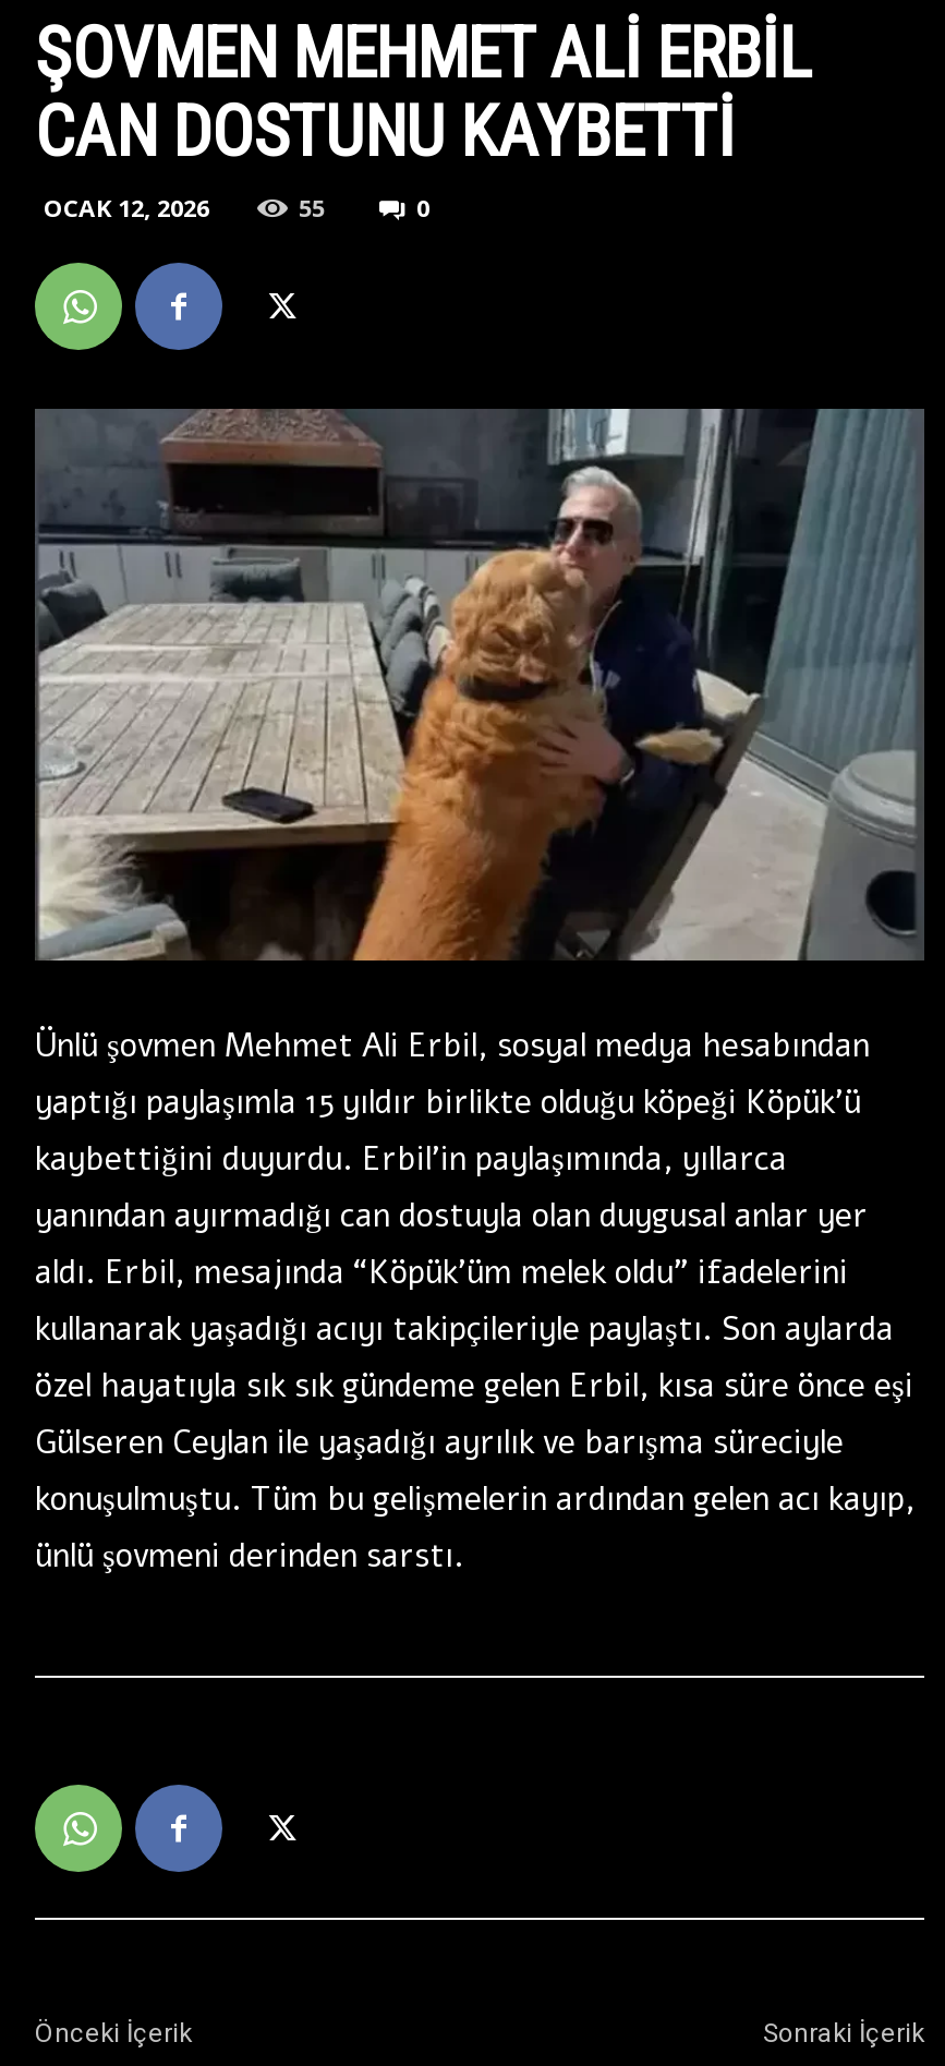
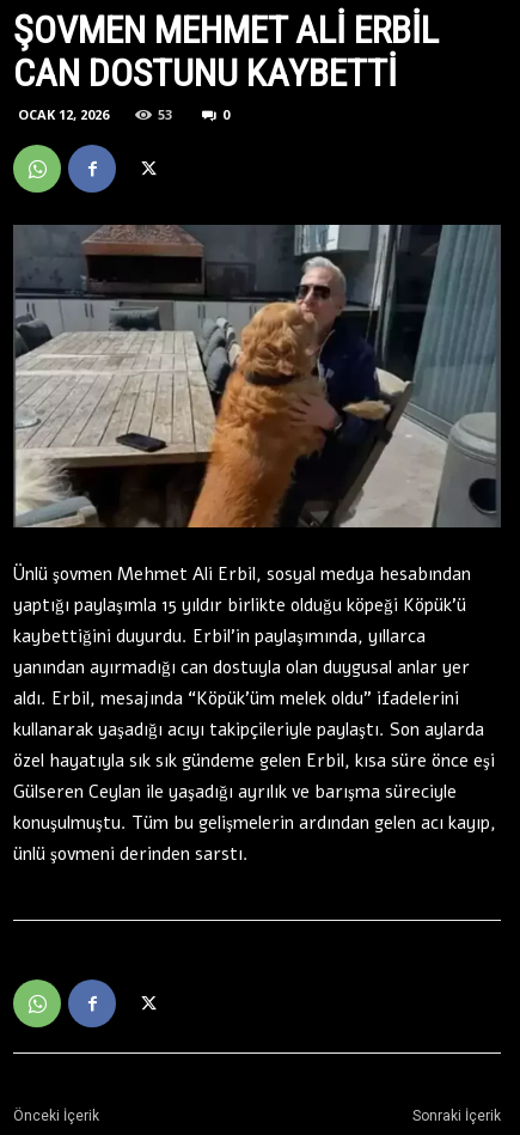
[299,191,325,223] 55 -> [158,105,172,123] 53

